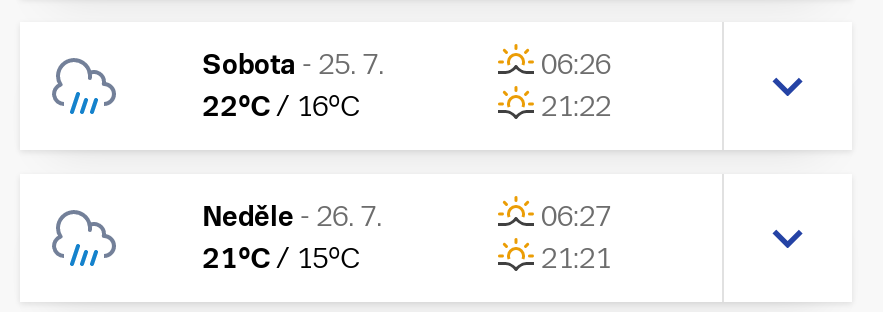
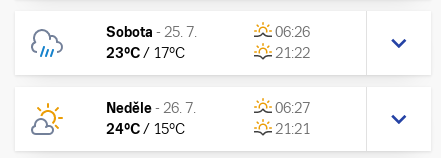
[202,90,360,122] 22°C / 16°C -> [106,45,185,61] 23°C / 17°C
[50,206,118,270] [image] -> [30,102,64,136] [image]
[202,242,360,274] 21°C / 15°C -> [106,121,185,137] 24°C / 15°C

